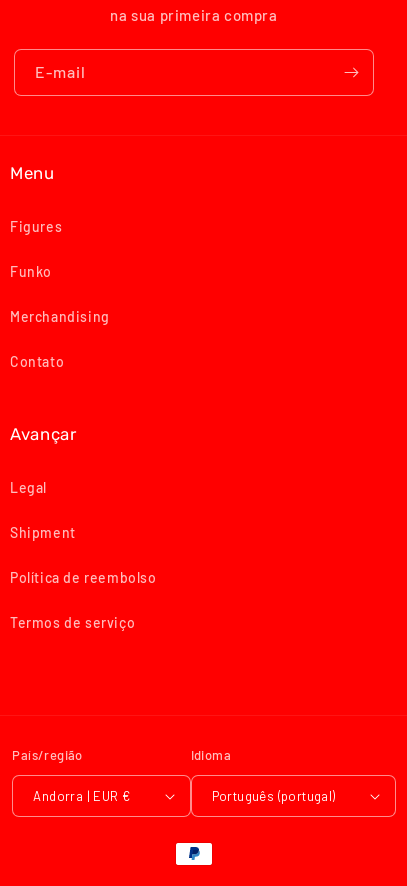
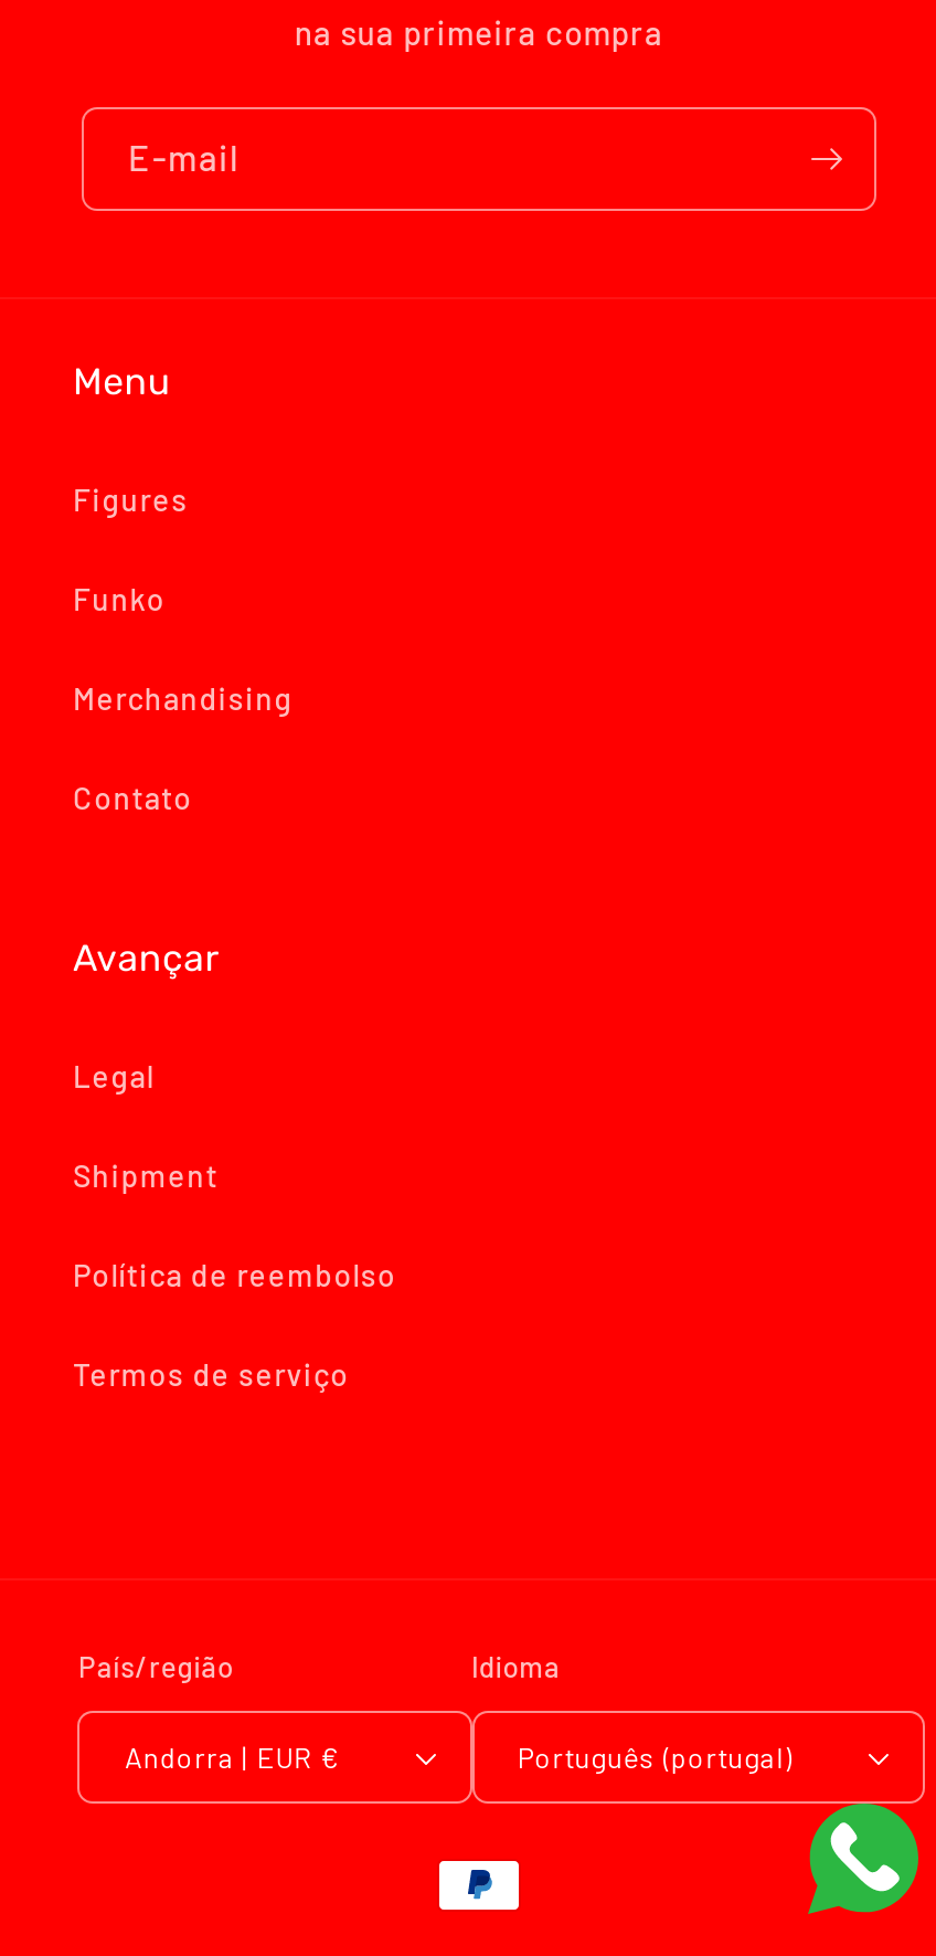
none -> [806,1801,921,1916] [image]

